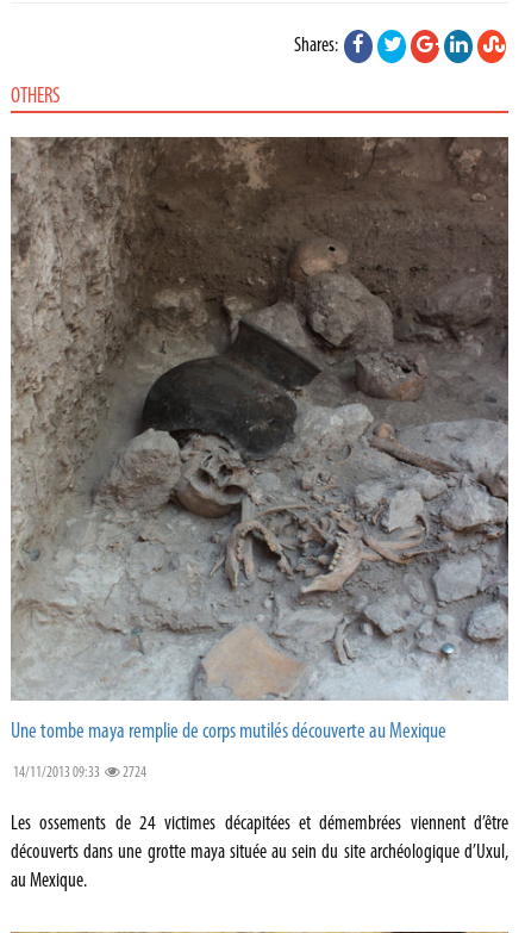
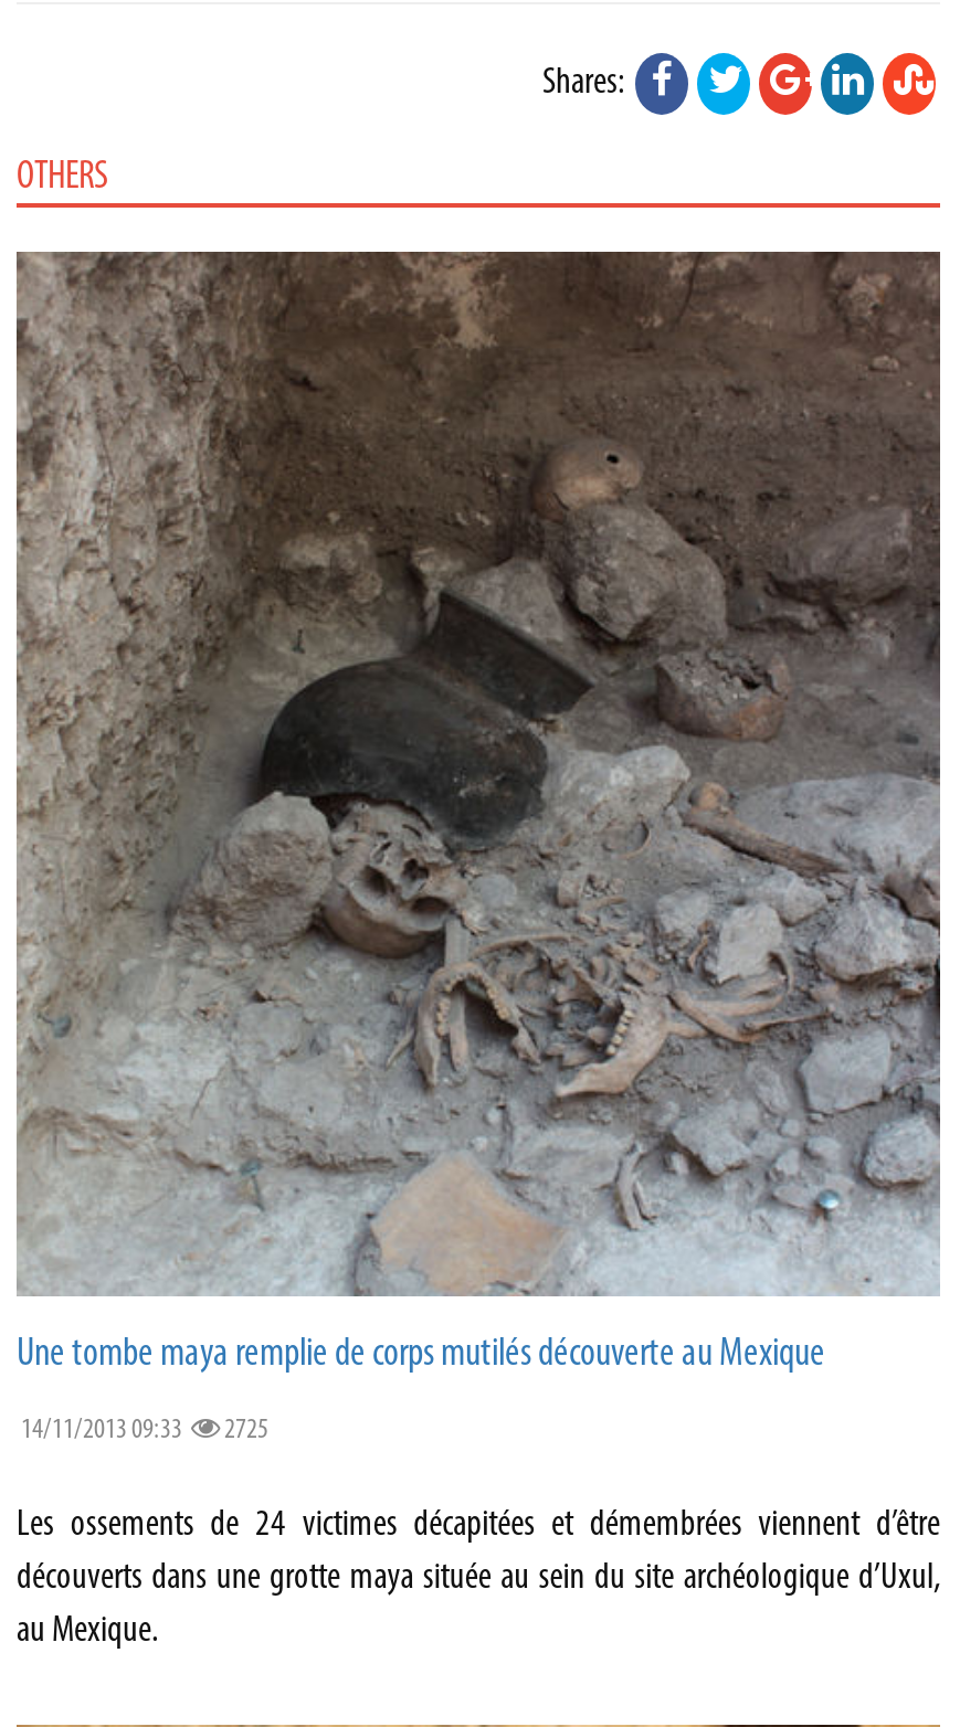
[13,764,146,780] 14/11/2013 09:33 2724 -> [21,1415,268,1443] 14/11/2013 09:33 2725

